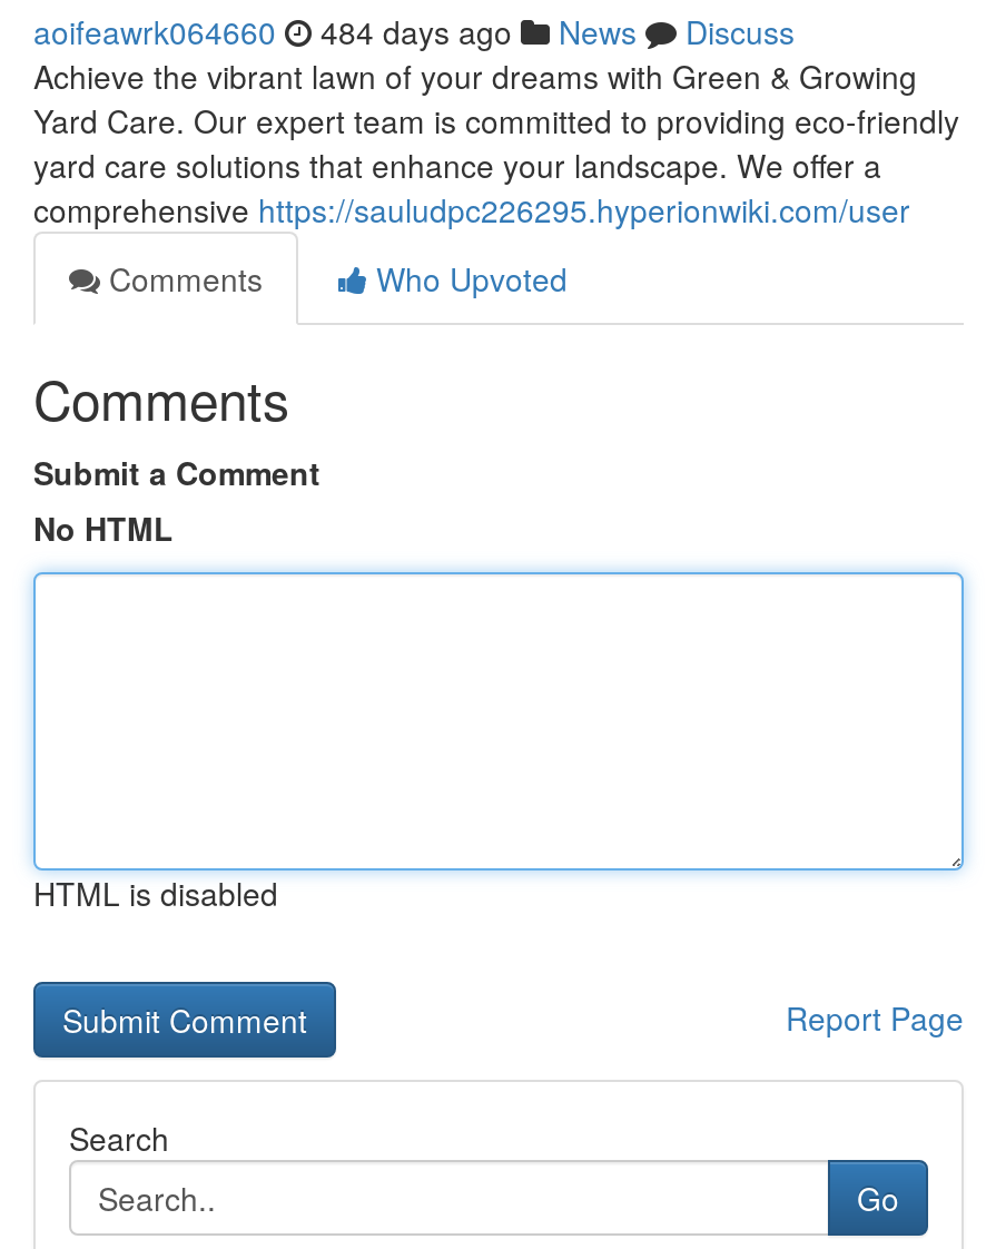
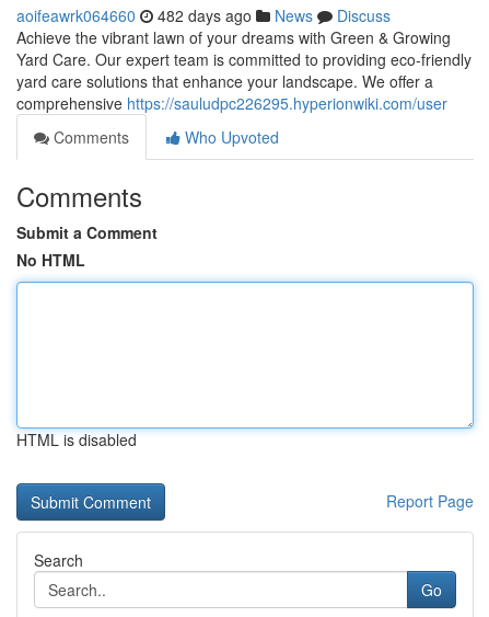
[33,9,795,53] aoifeawrk064660 484 days ago News Discuss -> [16,4,391,26] aoifeawrk064660 482 days ago News Discuss

